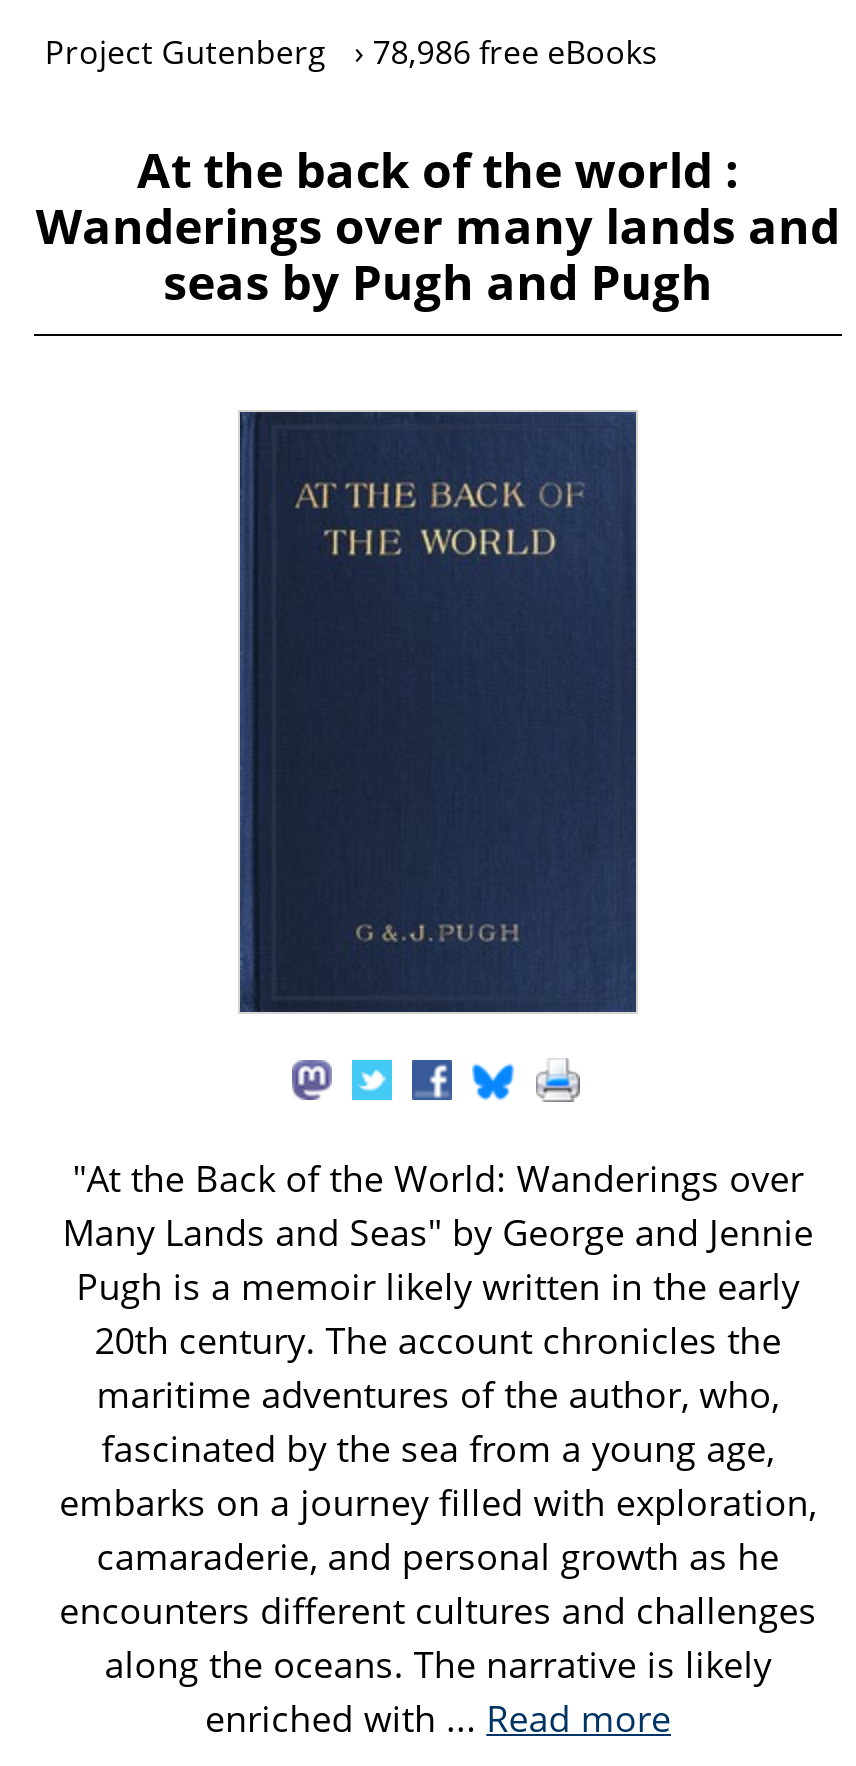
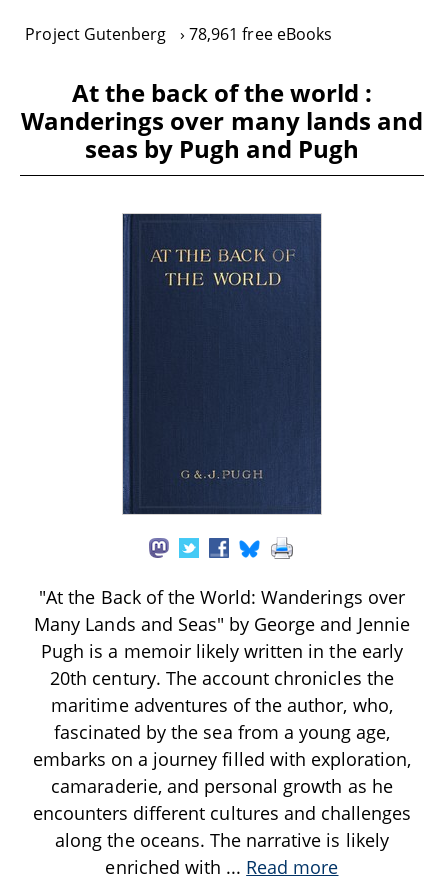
[45,30,658,74] Project Gutenberg 78,986 free eBooks -> [25,23,332,45] Project Gutenberg 78,961 free eBooks

